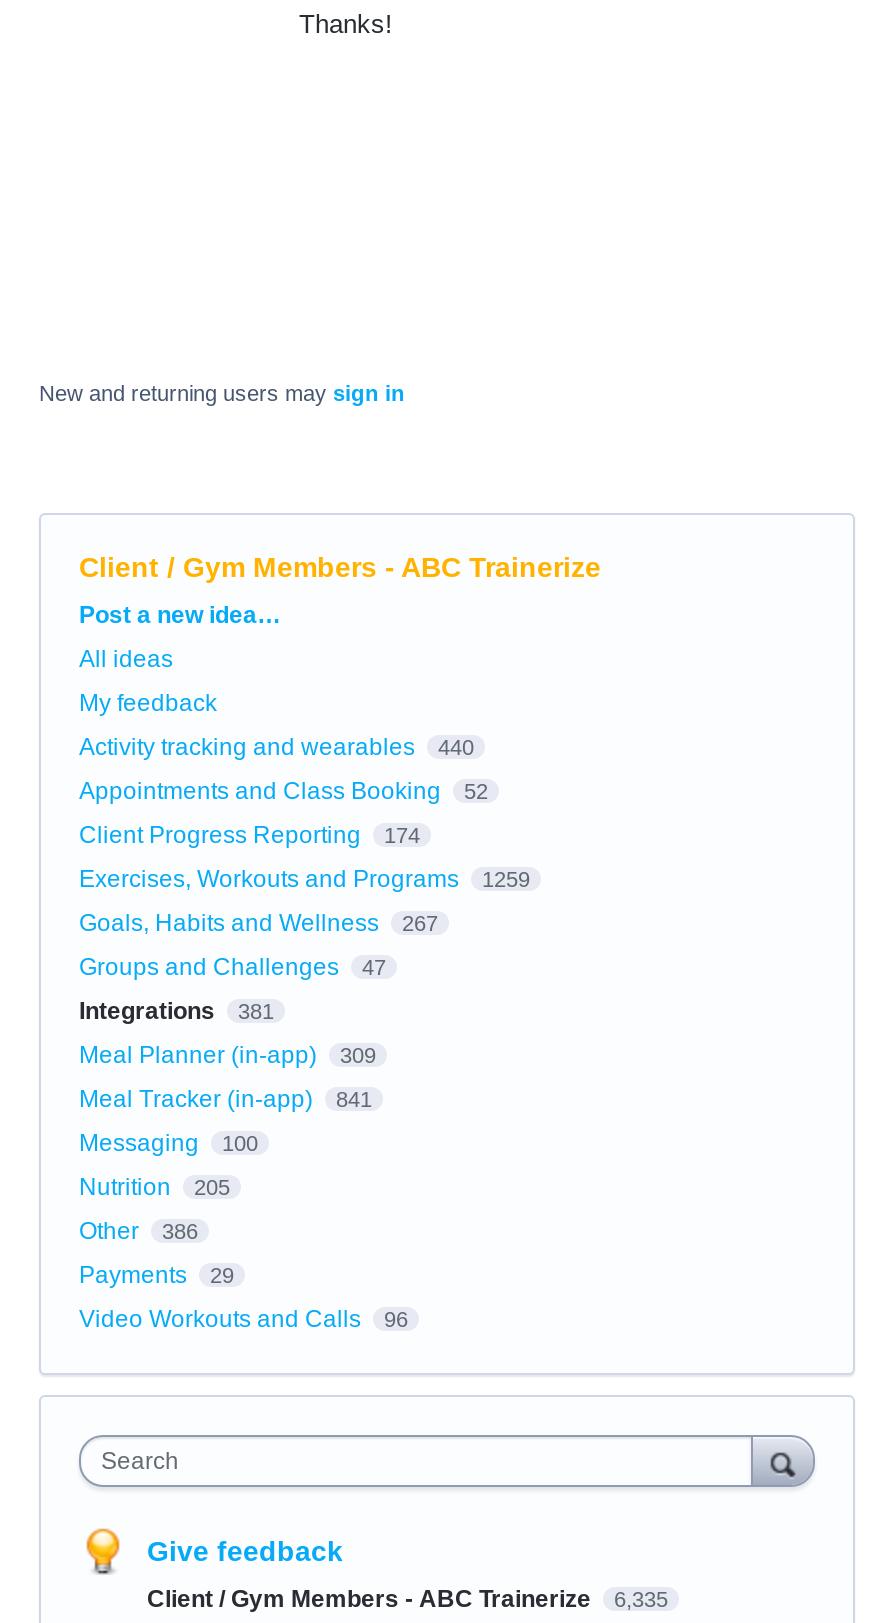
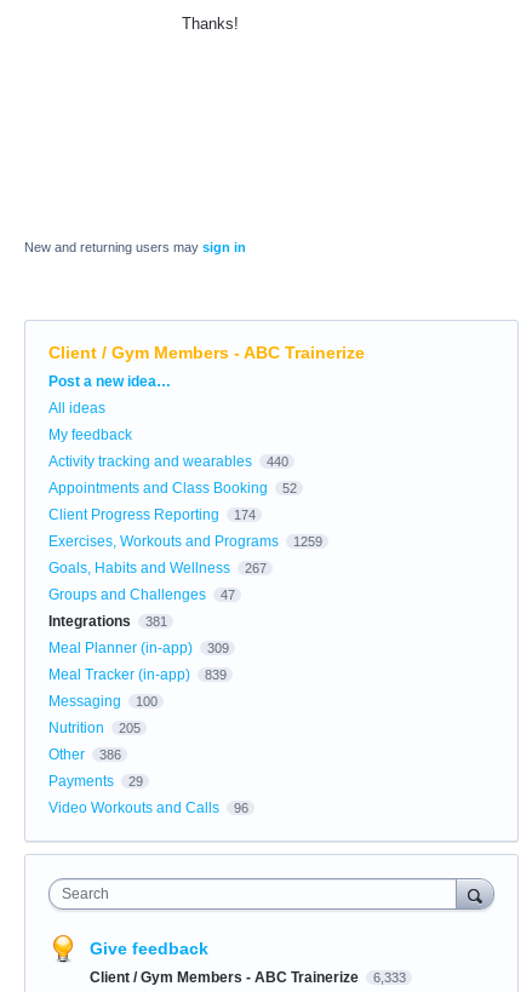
[79,1085,372,1113] Meal Tracker (in-app) 841 -> [48,666,226,683] Meal Tracker (in-app) 839
[147,1585,668,1613] Client / Gym Members - ABC Trainerize 6,335 -> [90,969,405,986] Client / Gym Members - ABC Trainerize 6,333

